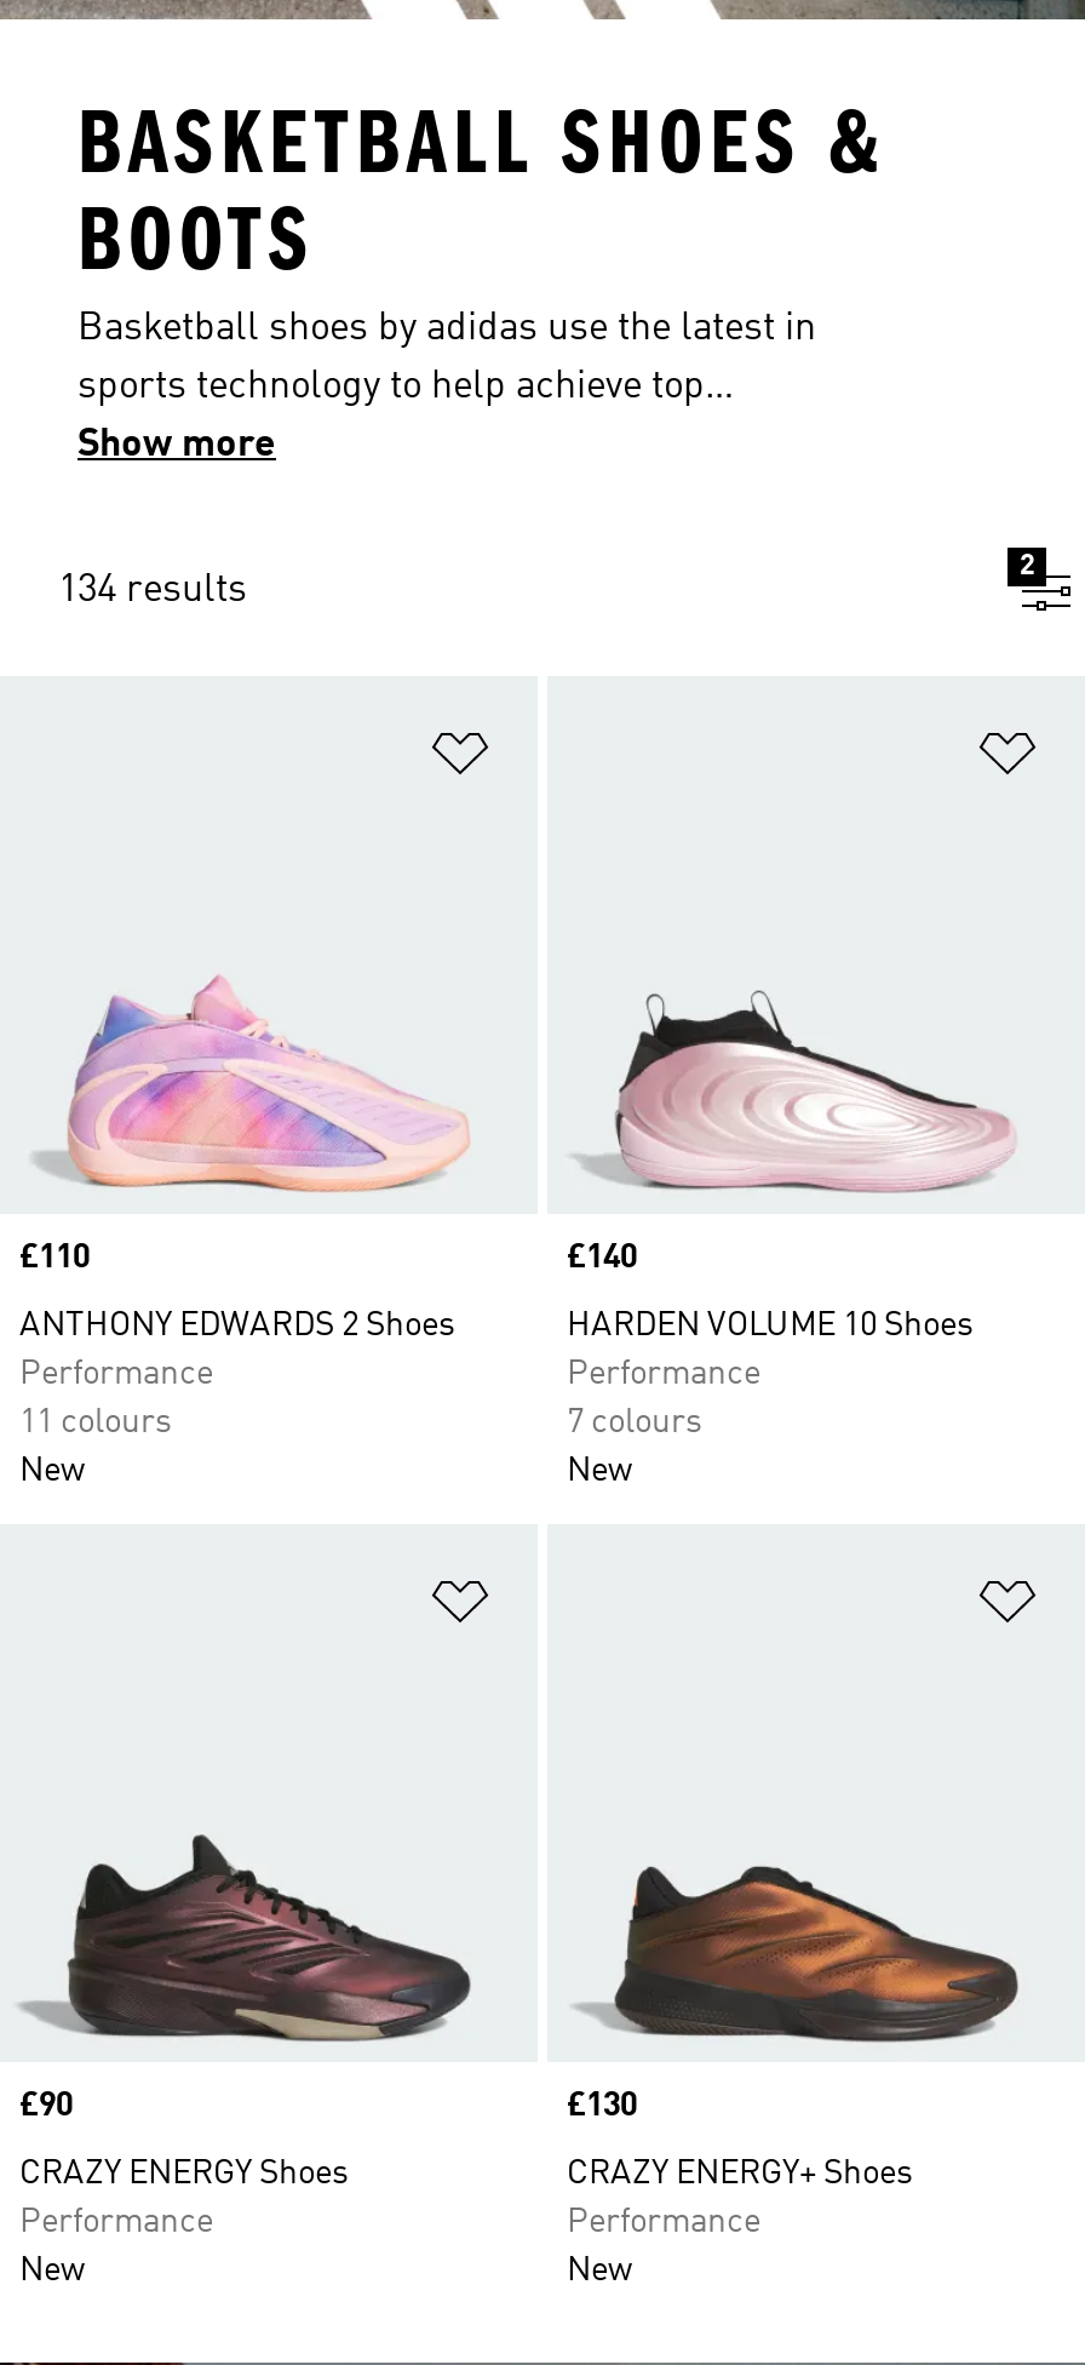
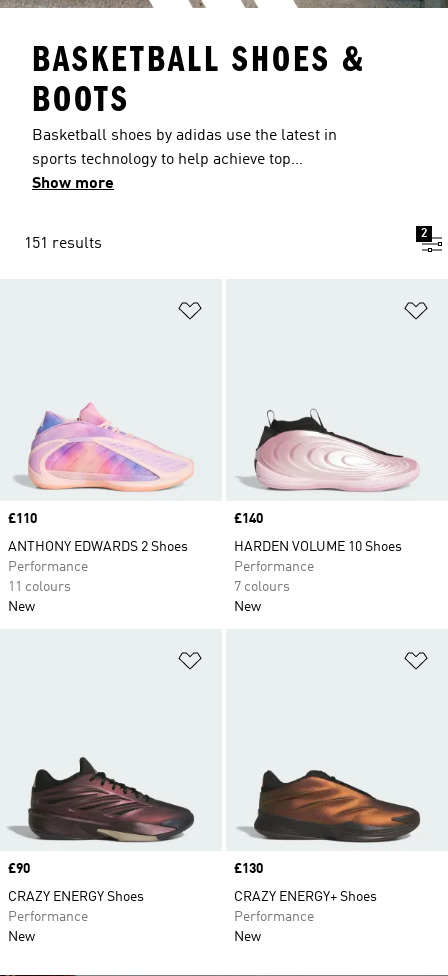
[58,572,247,611] 134 results -> [24,236,102,252] 151 results

